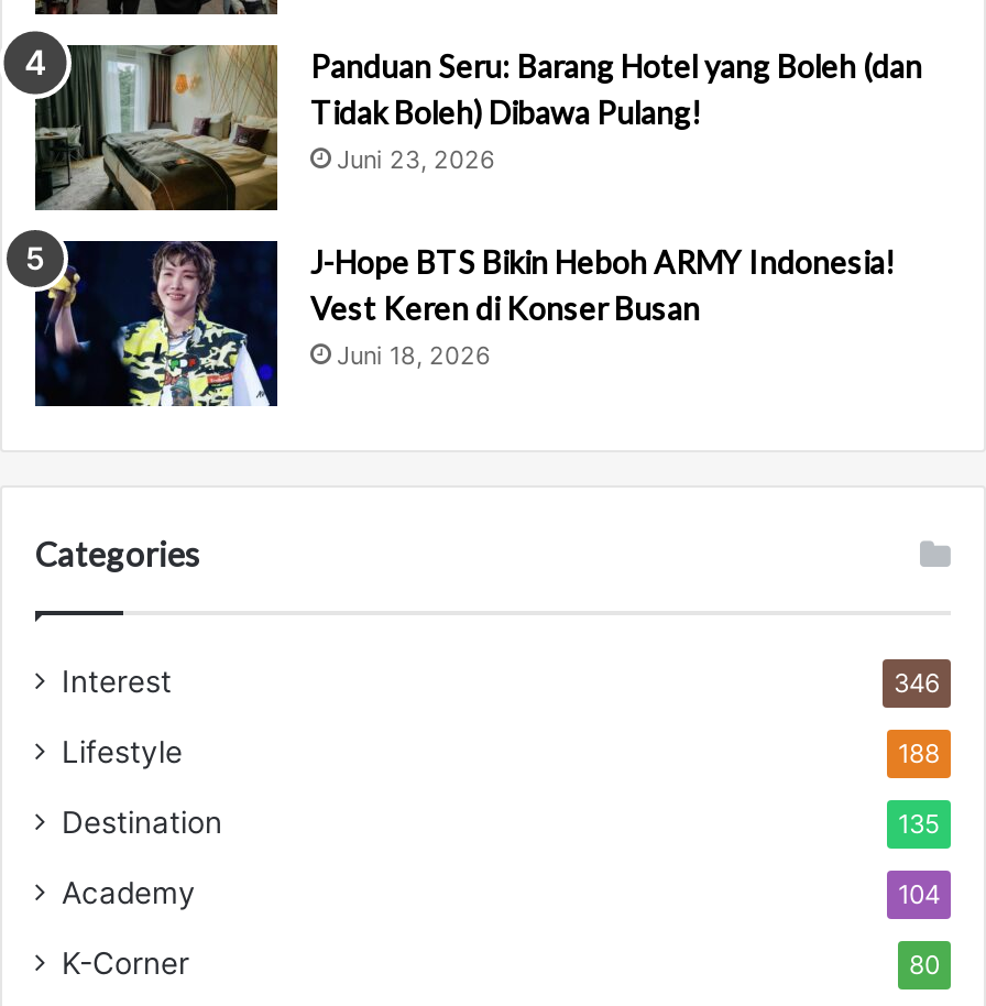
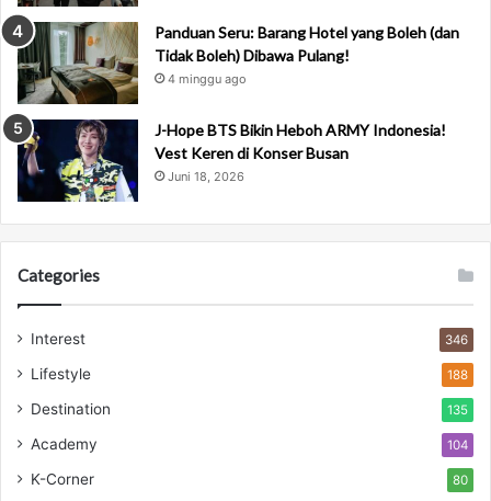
[337,144,495,174] Juni 23, 2026 -> [168,71,247,87] 4 minggu ago

